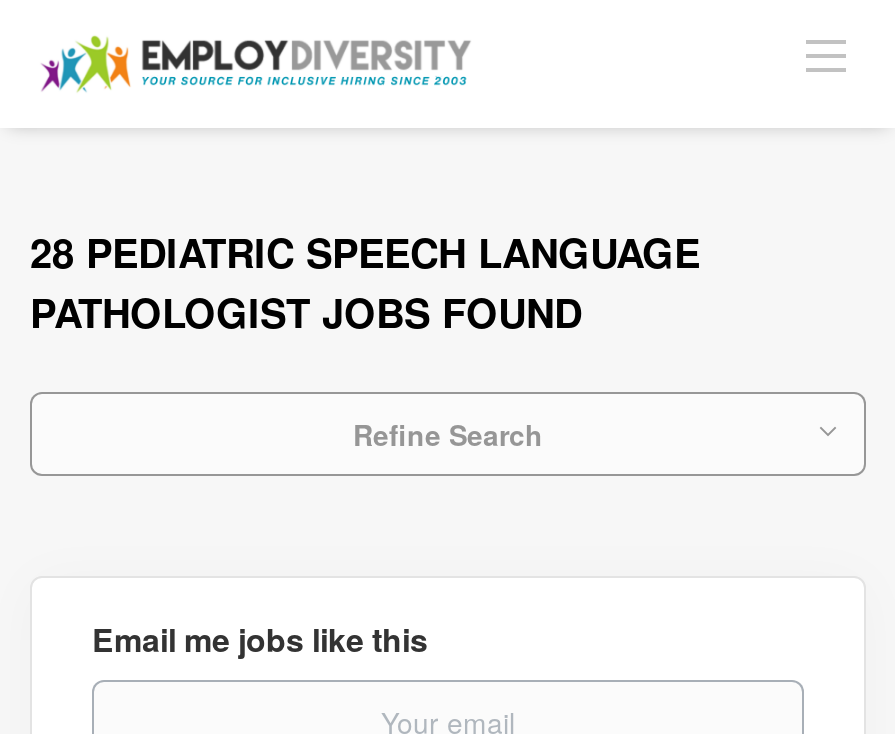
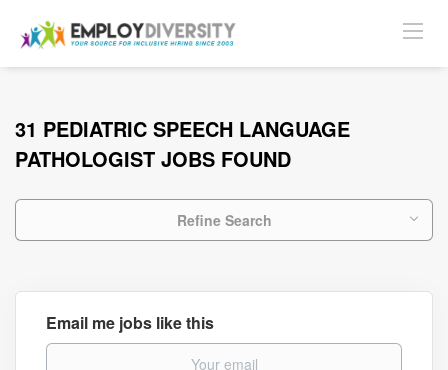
[30,222,700,280] 28 PEDIATRIC SPEECH LANGUAGE -> [15,114,350,143] 31 PEDIATRIC SPEECH LANGUAGE

